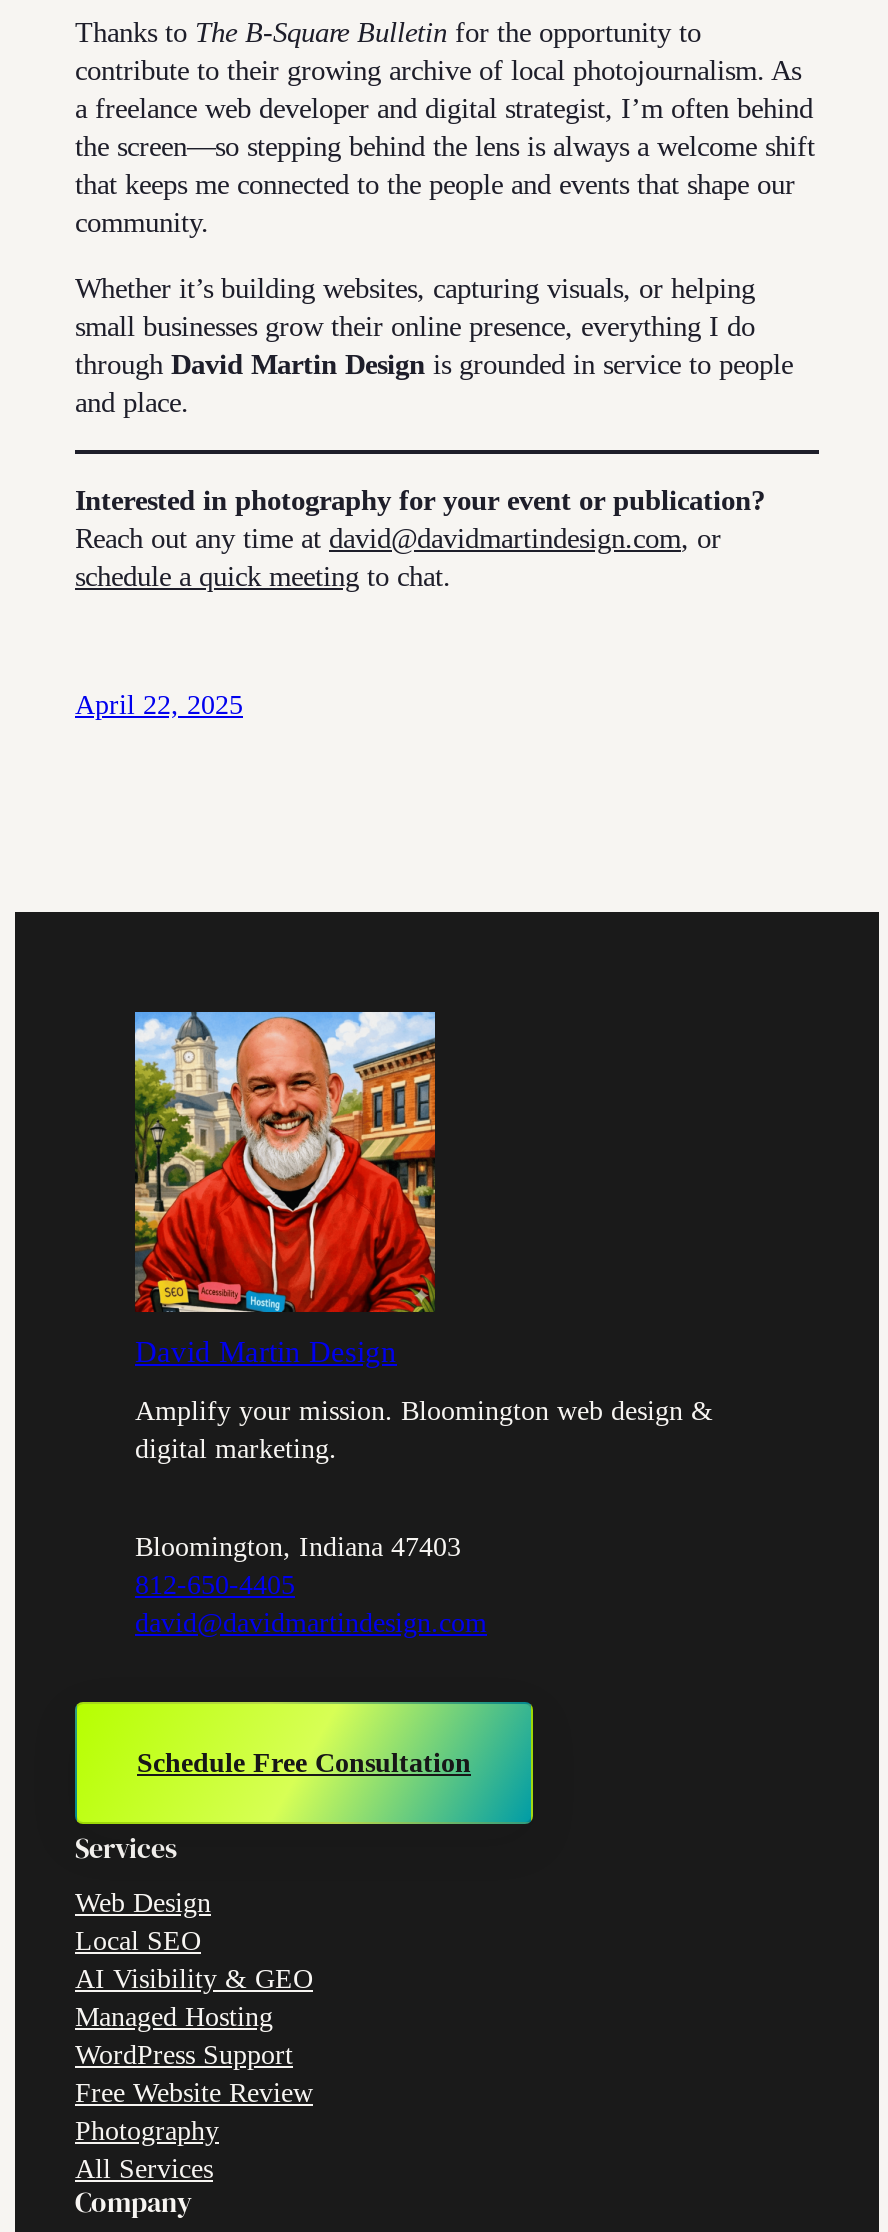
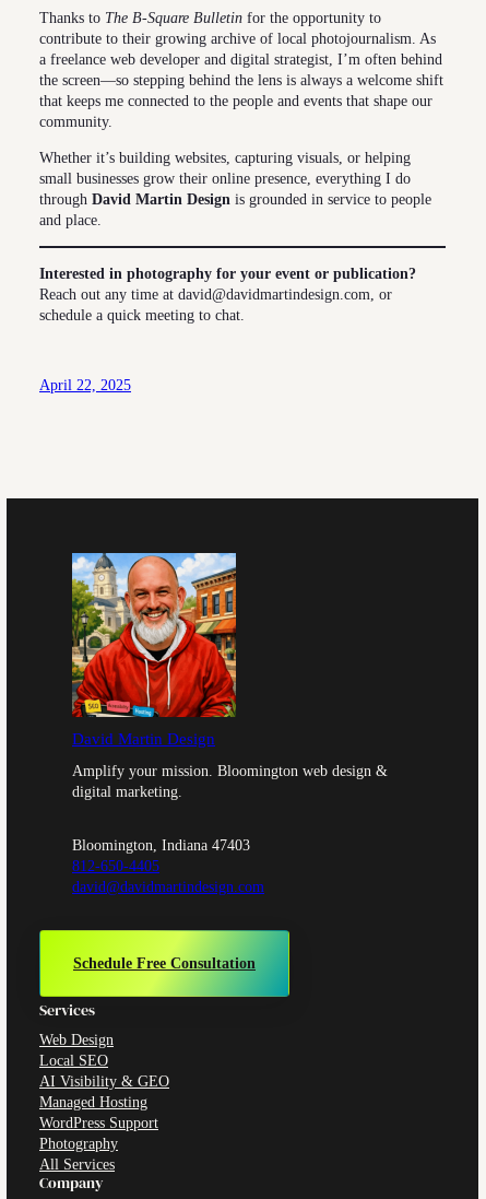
[75,2077,313,2107] Free Website Review -> none

